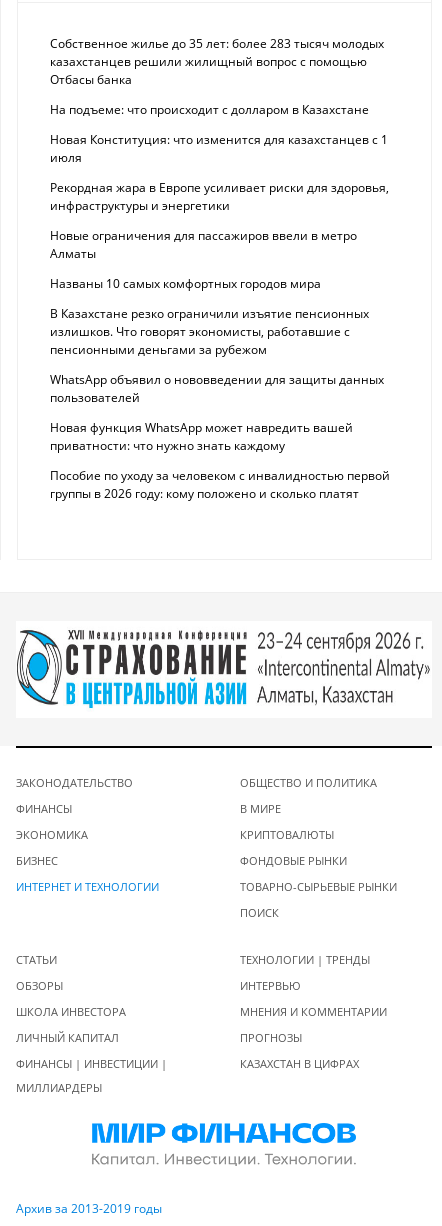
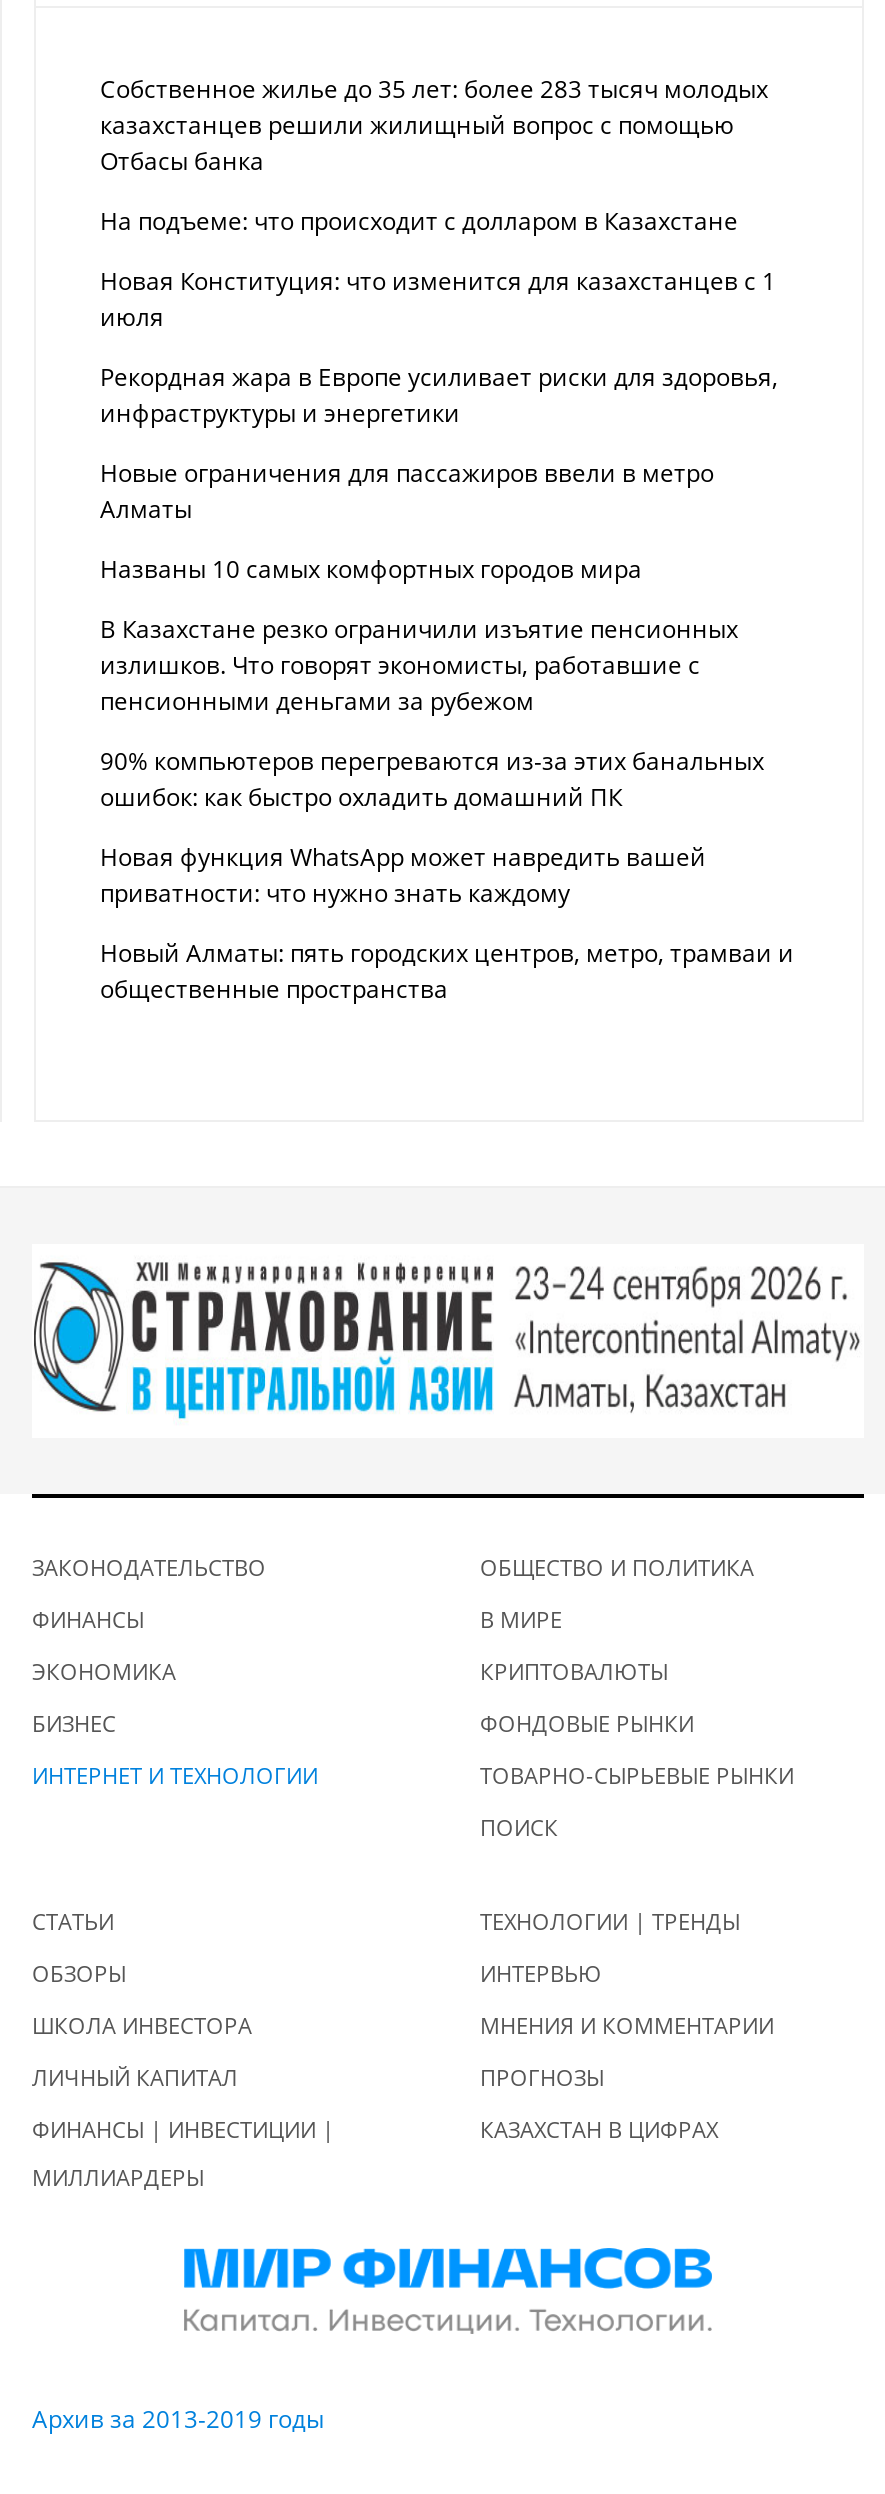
[50,371,384,406] WhatsApp объявил о нововведении для защиты данных | пользователей -> [100,744,764,814] 90% компьютеров перегреваются из-за этих банальных | ошибок: как быстро охладить домашний ПК
[50,467,390,502] Пособие по уходу за человеком с инвалидностью первой | группы в 2026 году: кому положено и сколько платят -> [100,936,794,1006] Новый Алматы: пять городских центров, метро, трамваи и | общественные пространства

